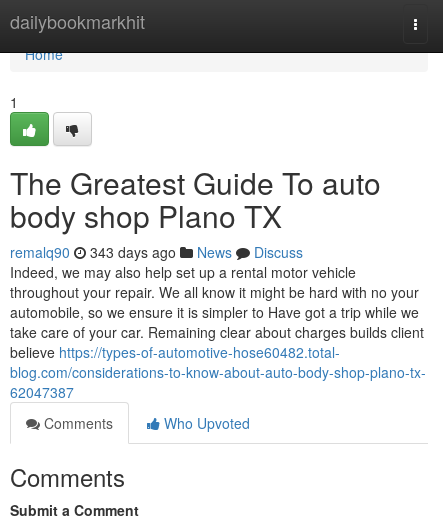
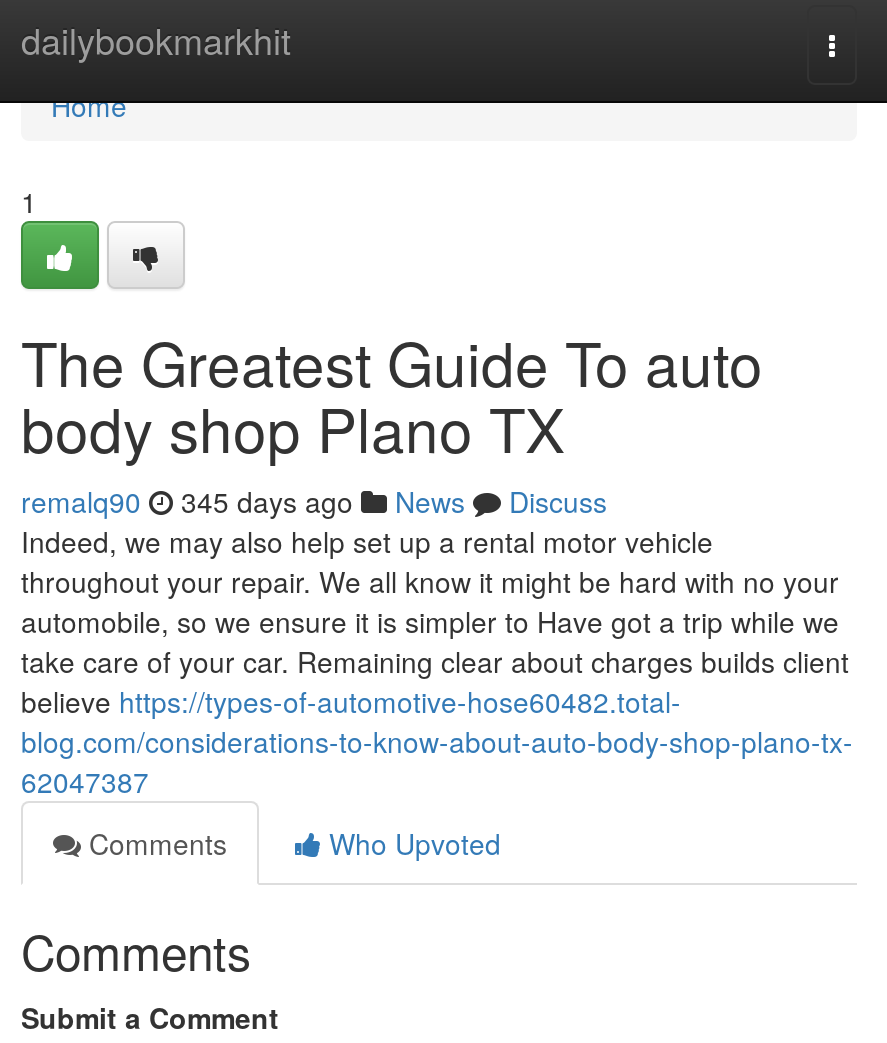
[10,242,303,262] remalq90 343 days ago News Discuss -> [21,481,607,521] remalq90 345 days ago News Discuss

